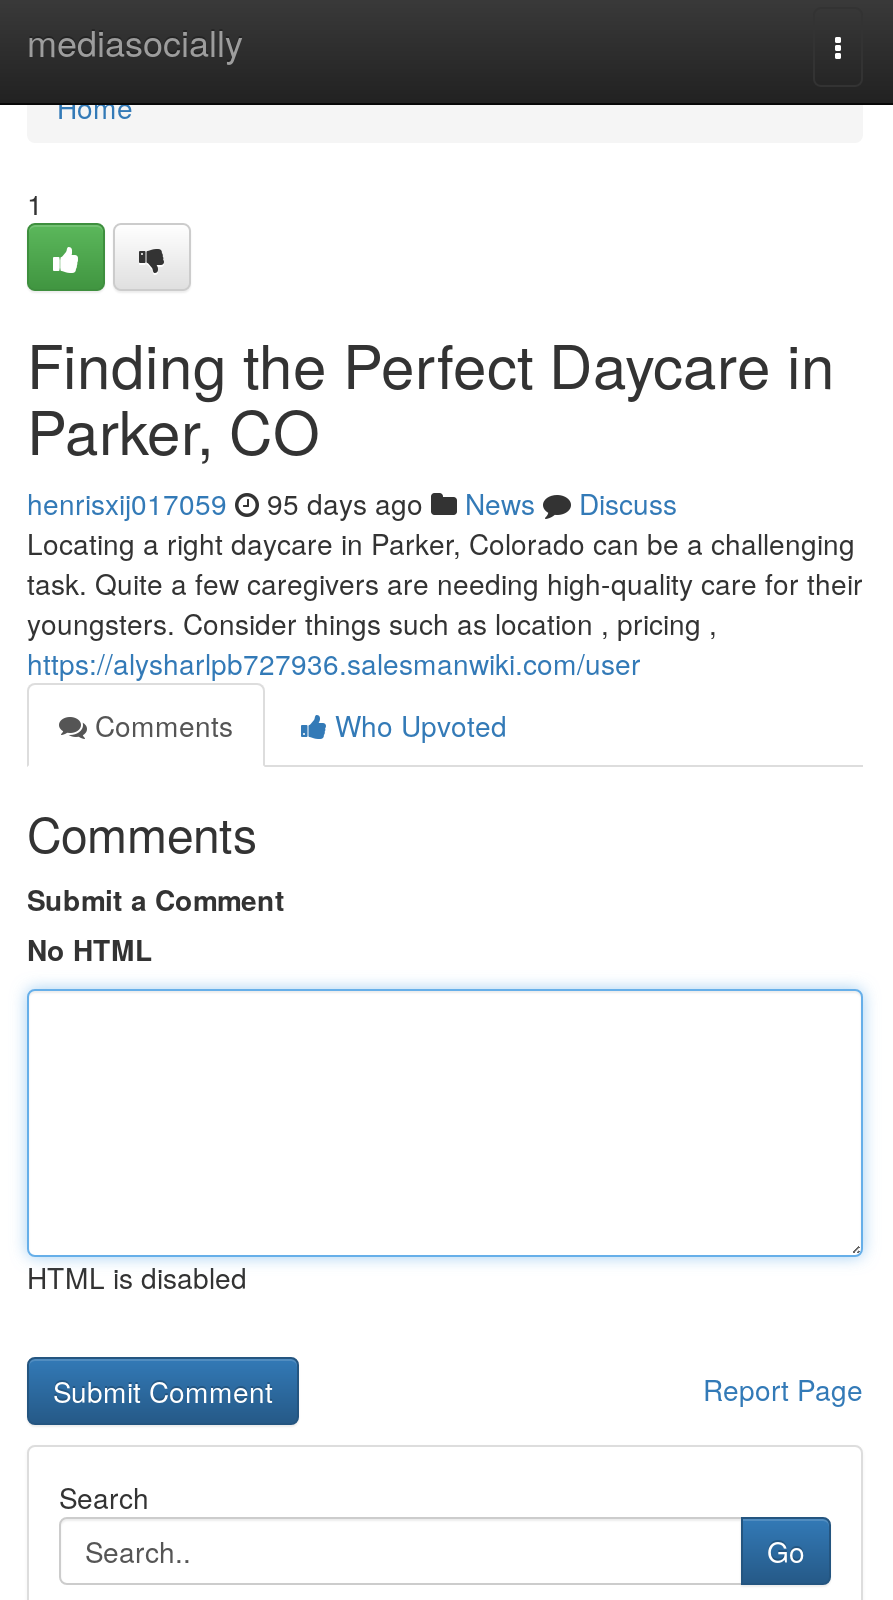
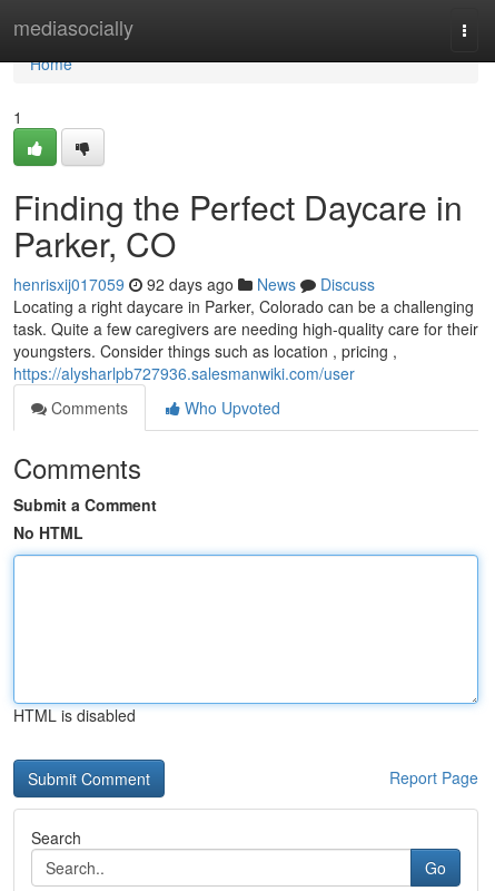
[27,483,677,523] henrisxij017059 95 days ago News Discuss -> [13,273,375,295] henrisxij017059 92 days ago News Discuss

